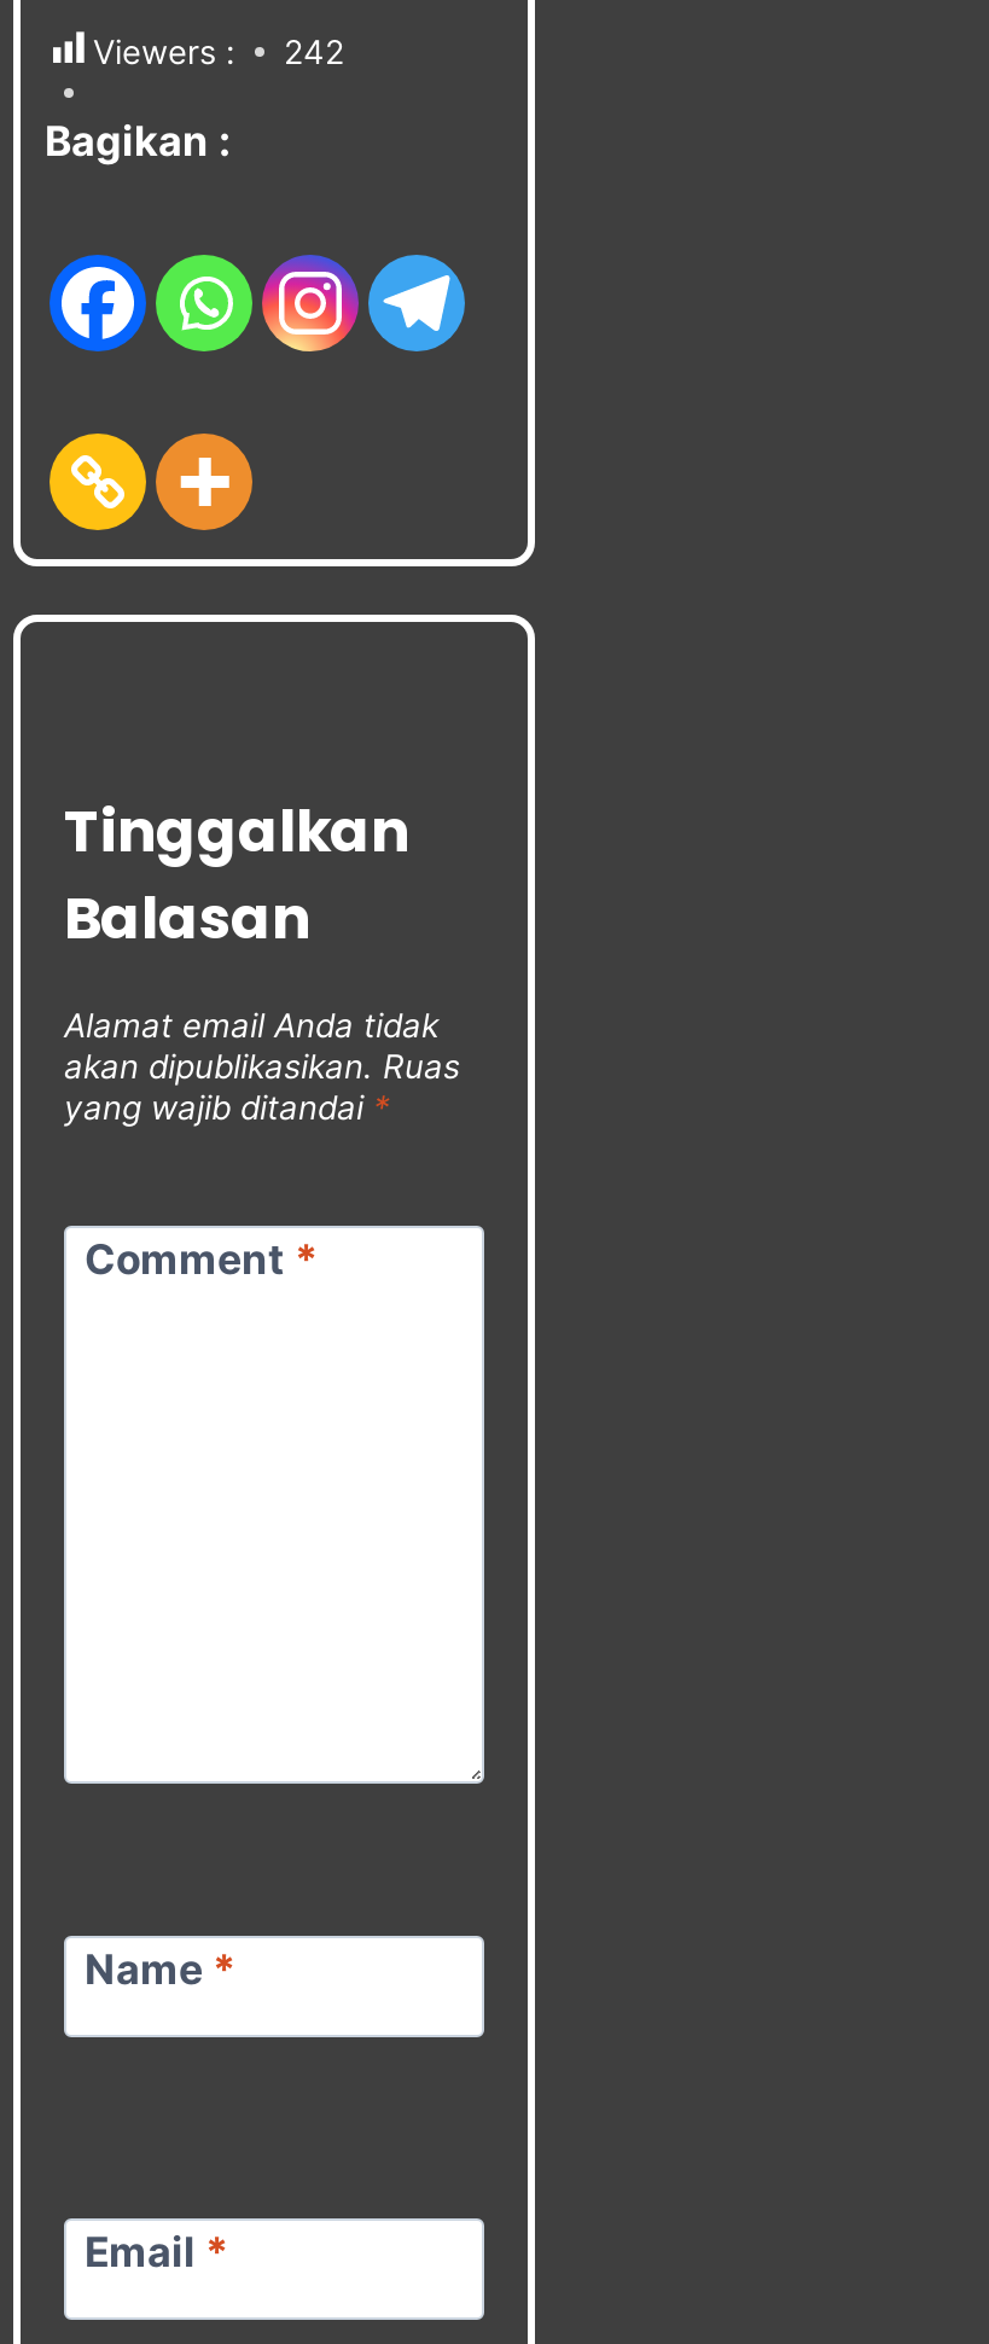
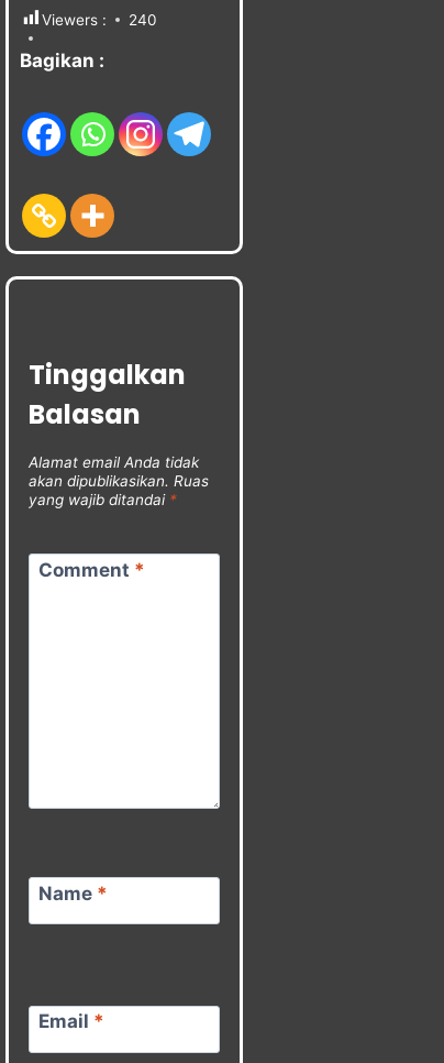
[93,33,344,71] Viewers : 242 -> [42,10,157,28] Viewers : 240

